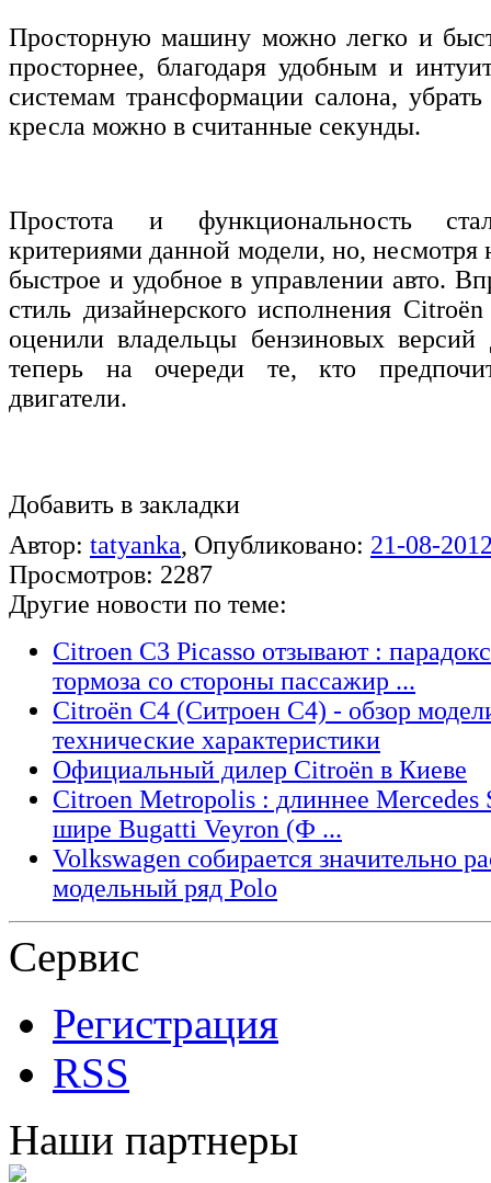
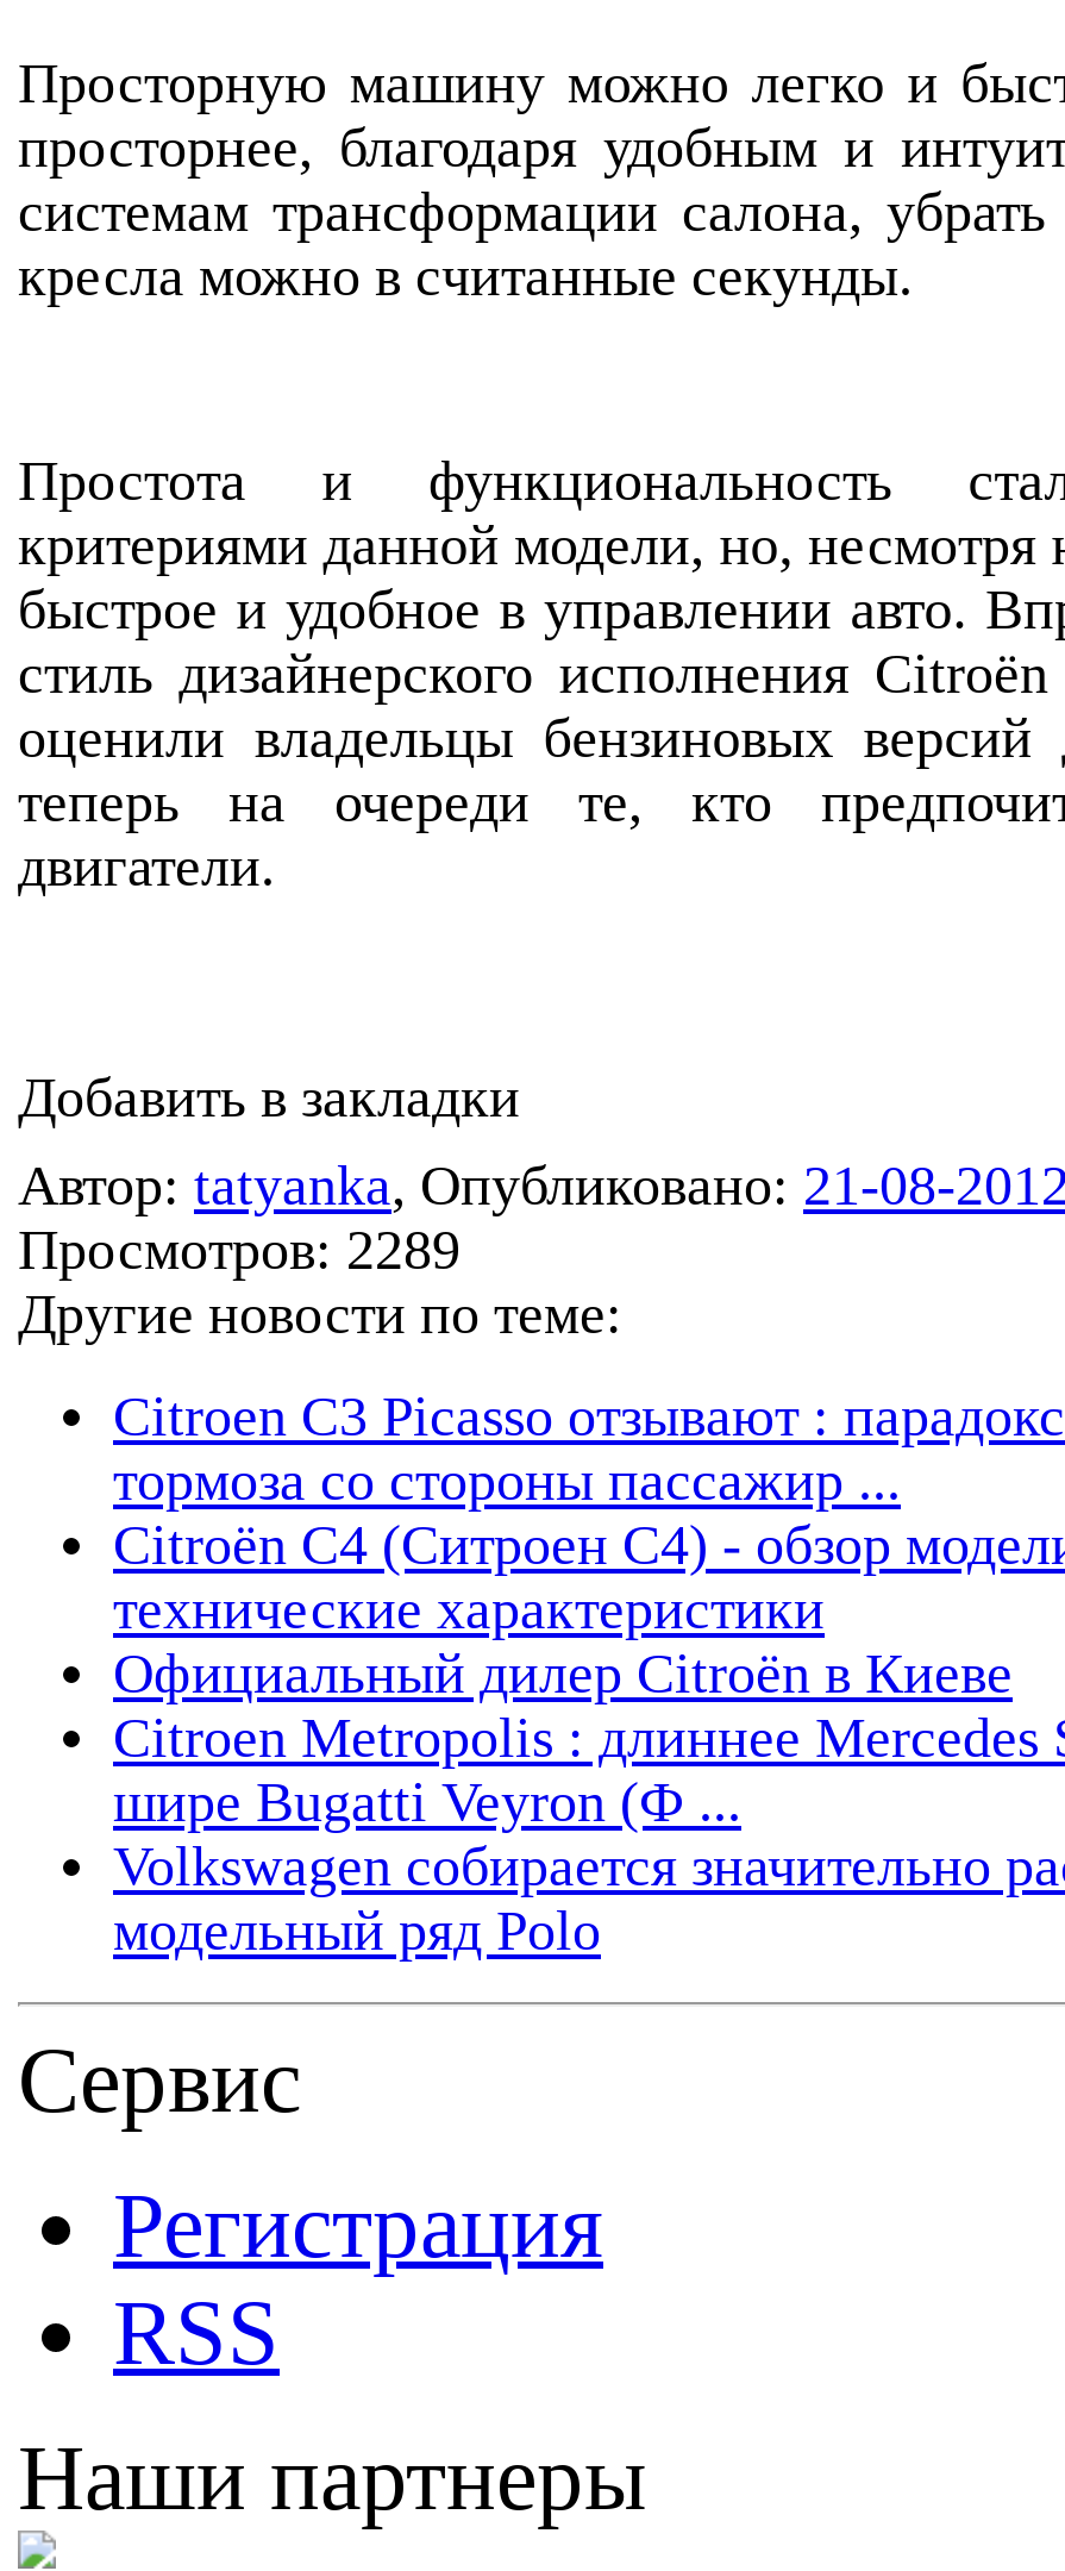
[9,560,213,589] Просмотров: 2287 -> [18,1219,461,1281] Просмотров: 2289

